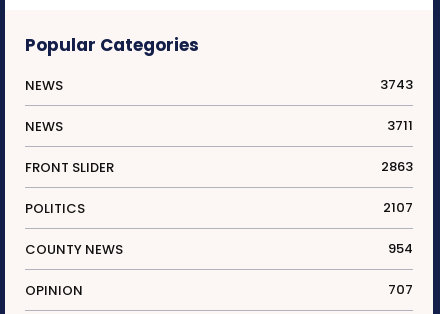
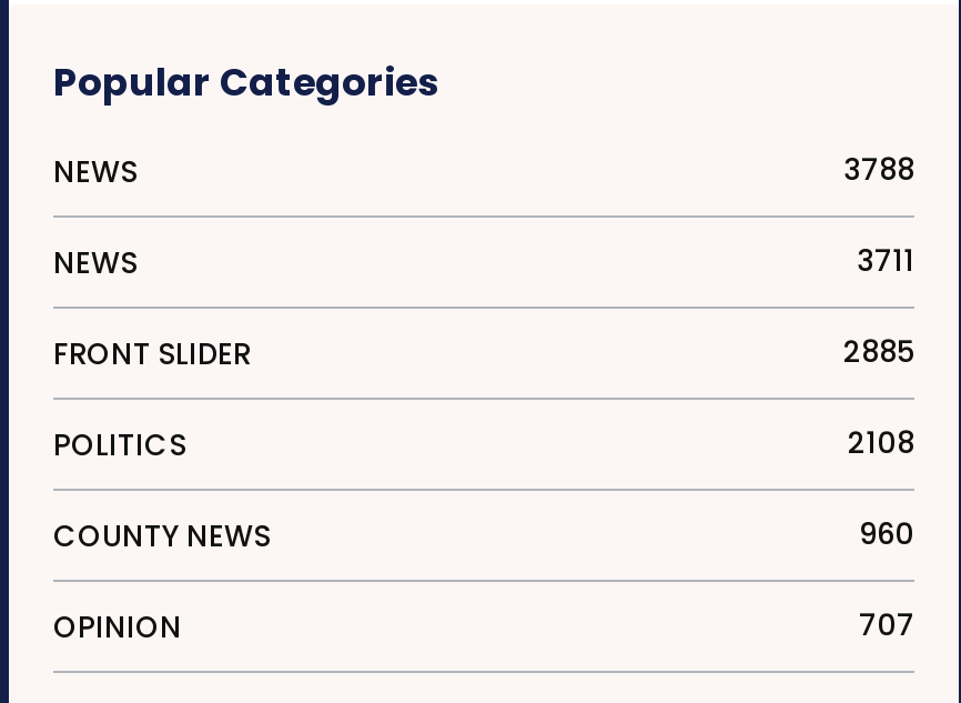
[380,74,413,93] 3743 -> [843,148,914,190] 3788
[381,156,413,175] 2863 -> [843,330,914,372] 2885
[383,197,413,216] 2107 -> [848,421,914,463] 2108
[388,238,413,257] 954 -> [859,512,914,554] 960

